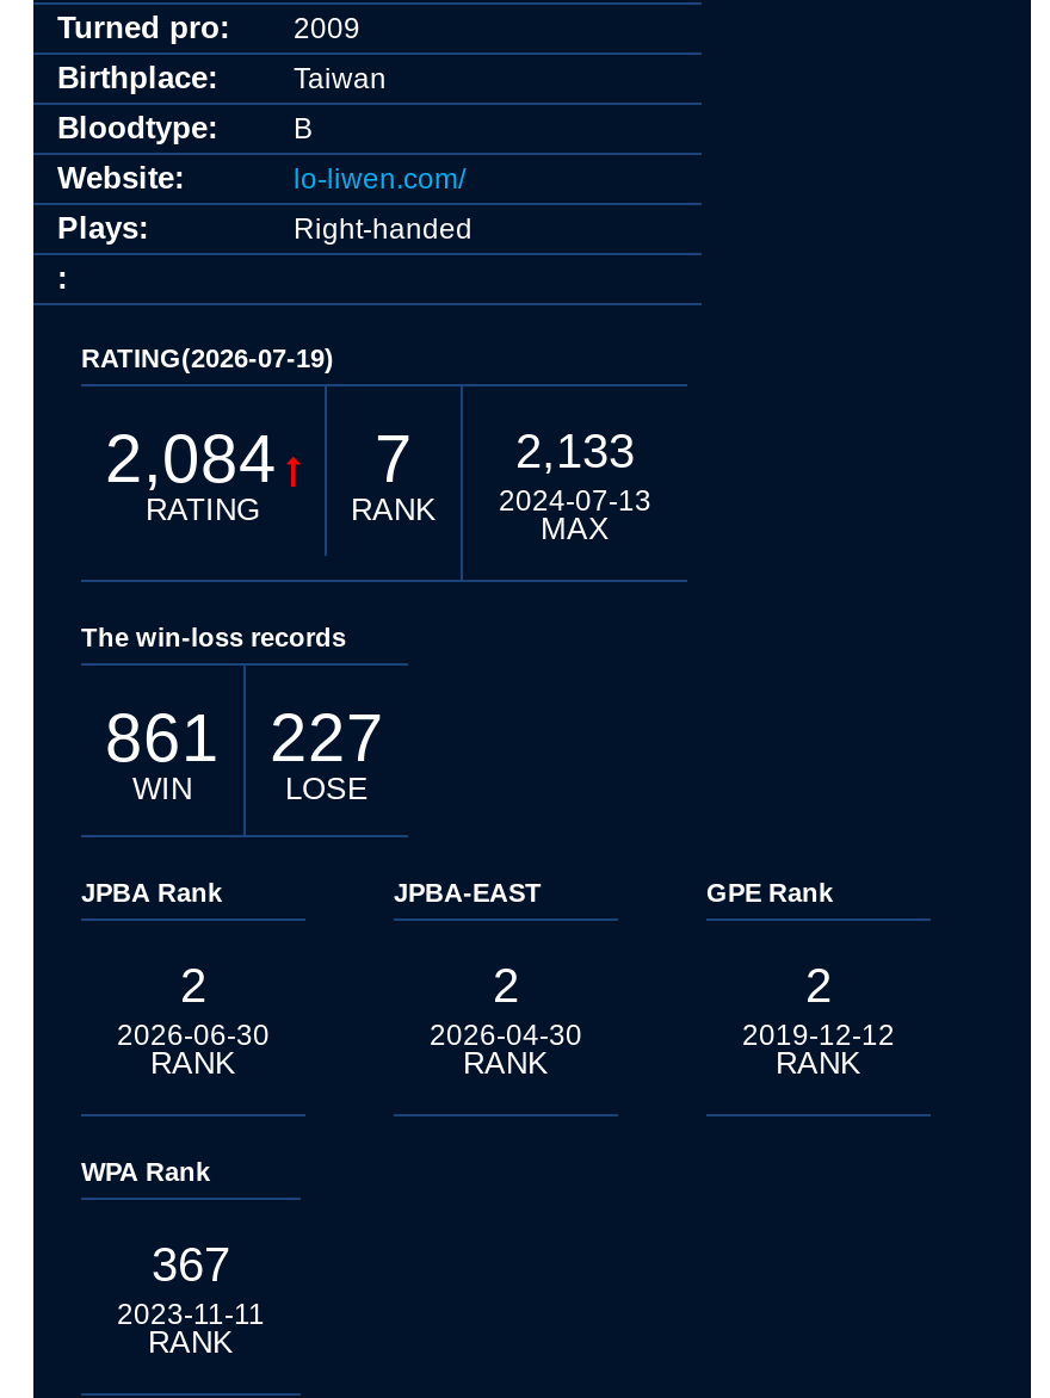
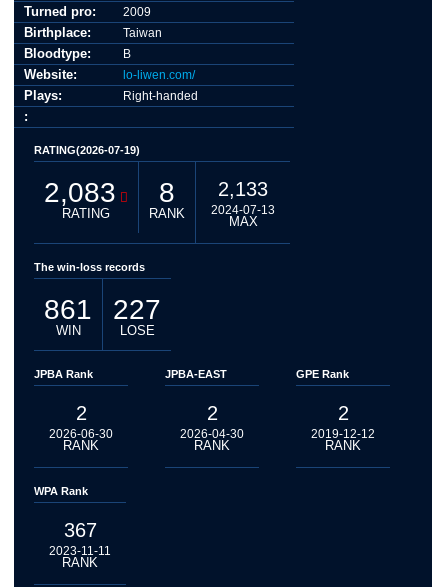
[105,422,277,496] 2,084 -> [44,177,116,208] 2,083
[375,422,413,496] 7 -> [159,177,175,208] 8

